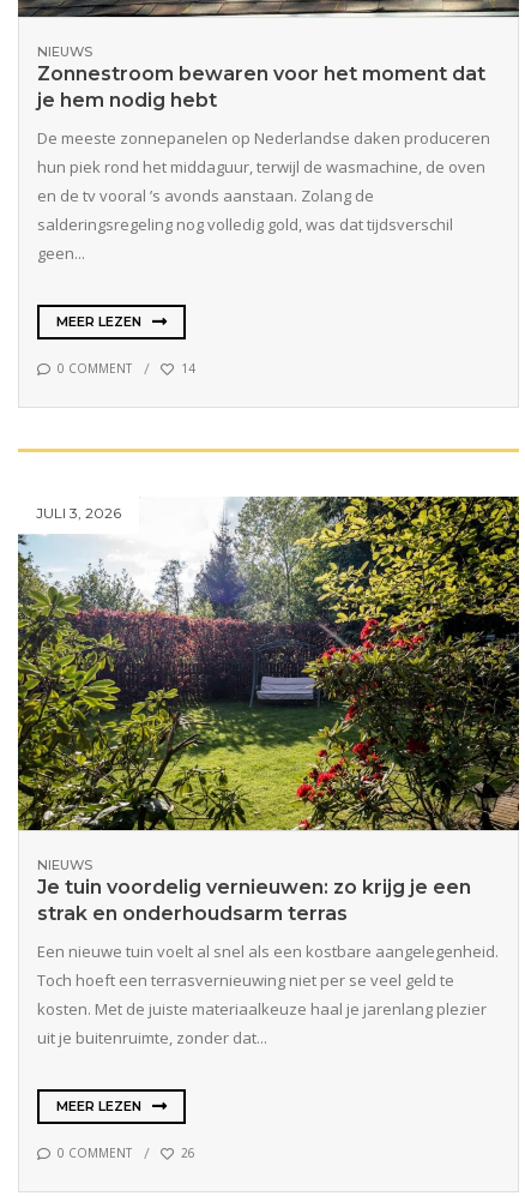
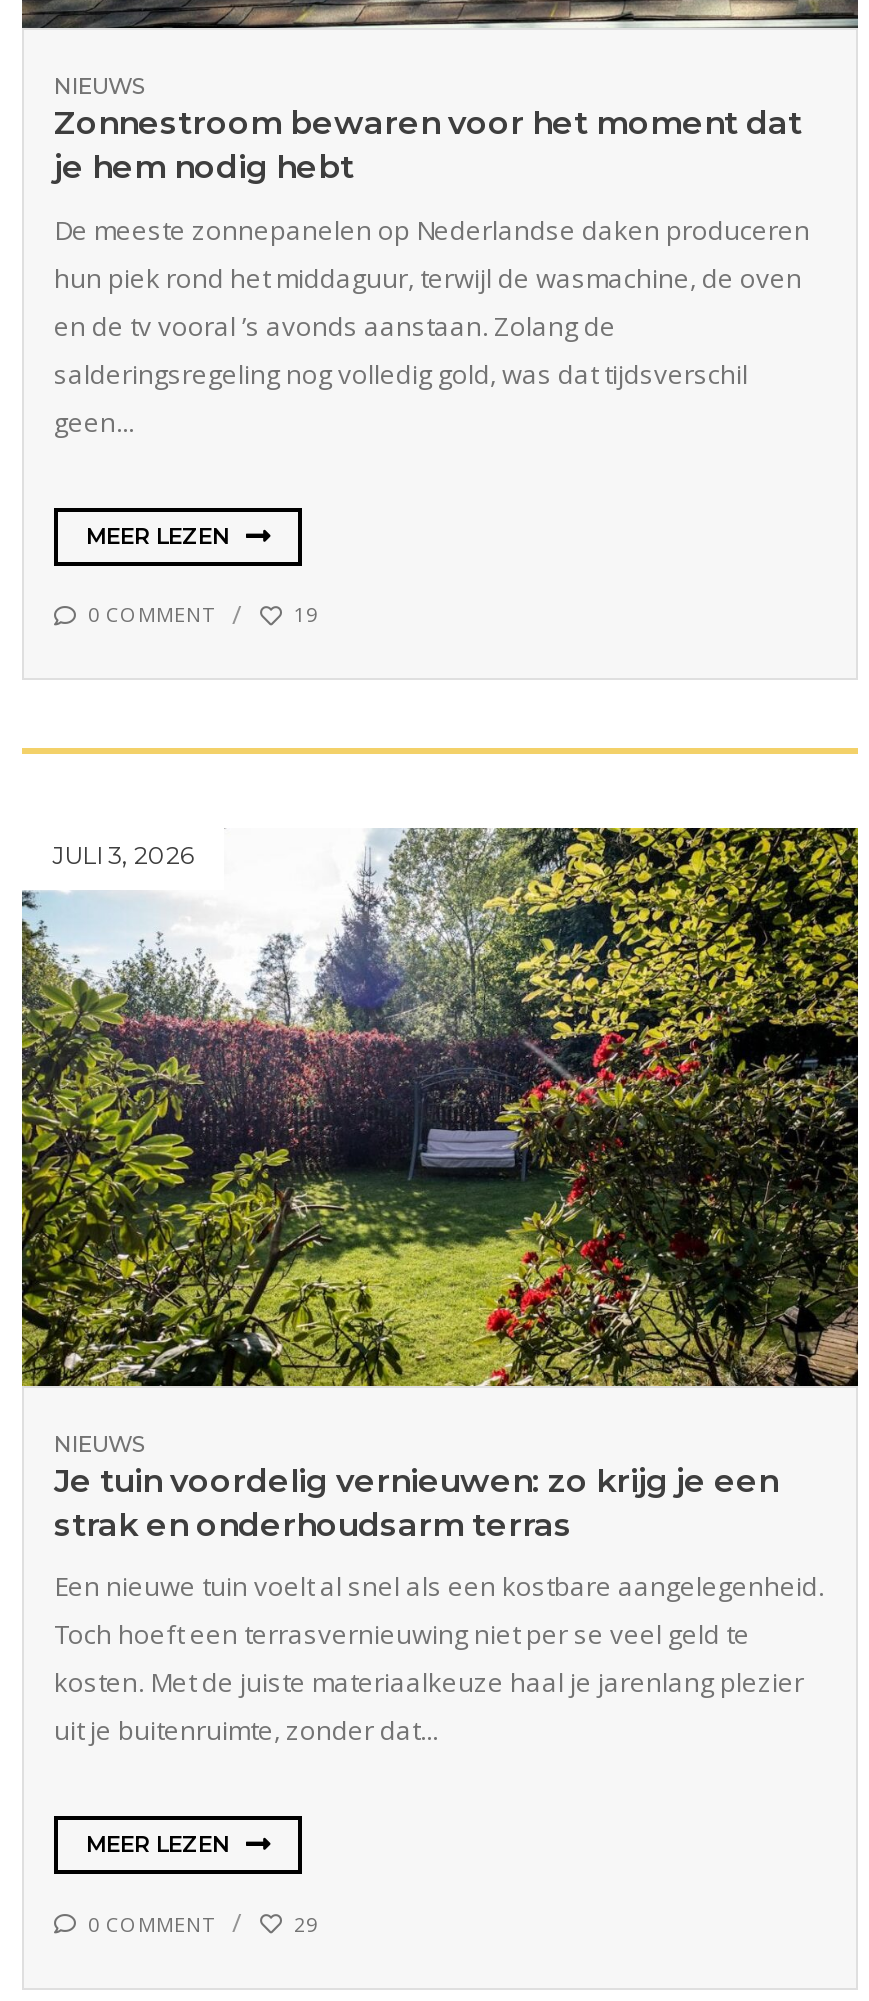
[181,360,195,377] 14 -> [294,601,318,629] 19
[181,1145,195,1162] 26 -> [294,1909,318,1937] 29

